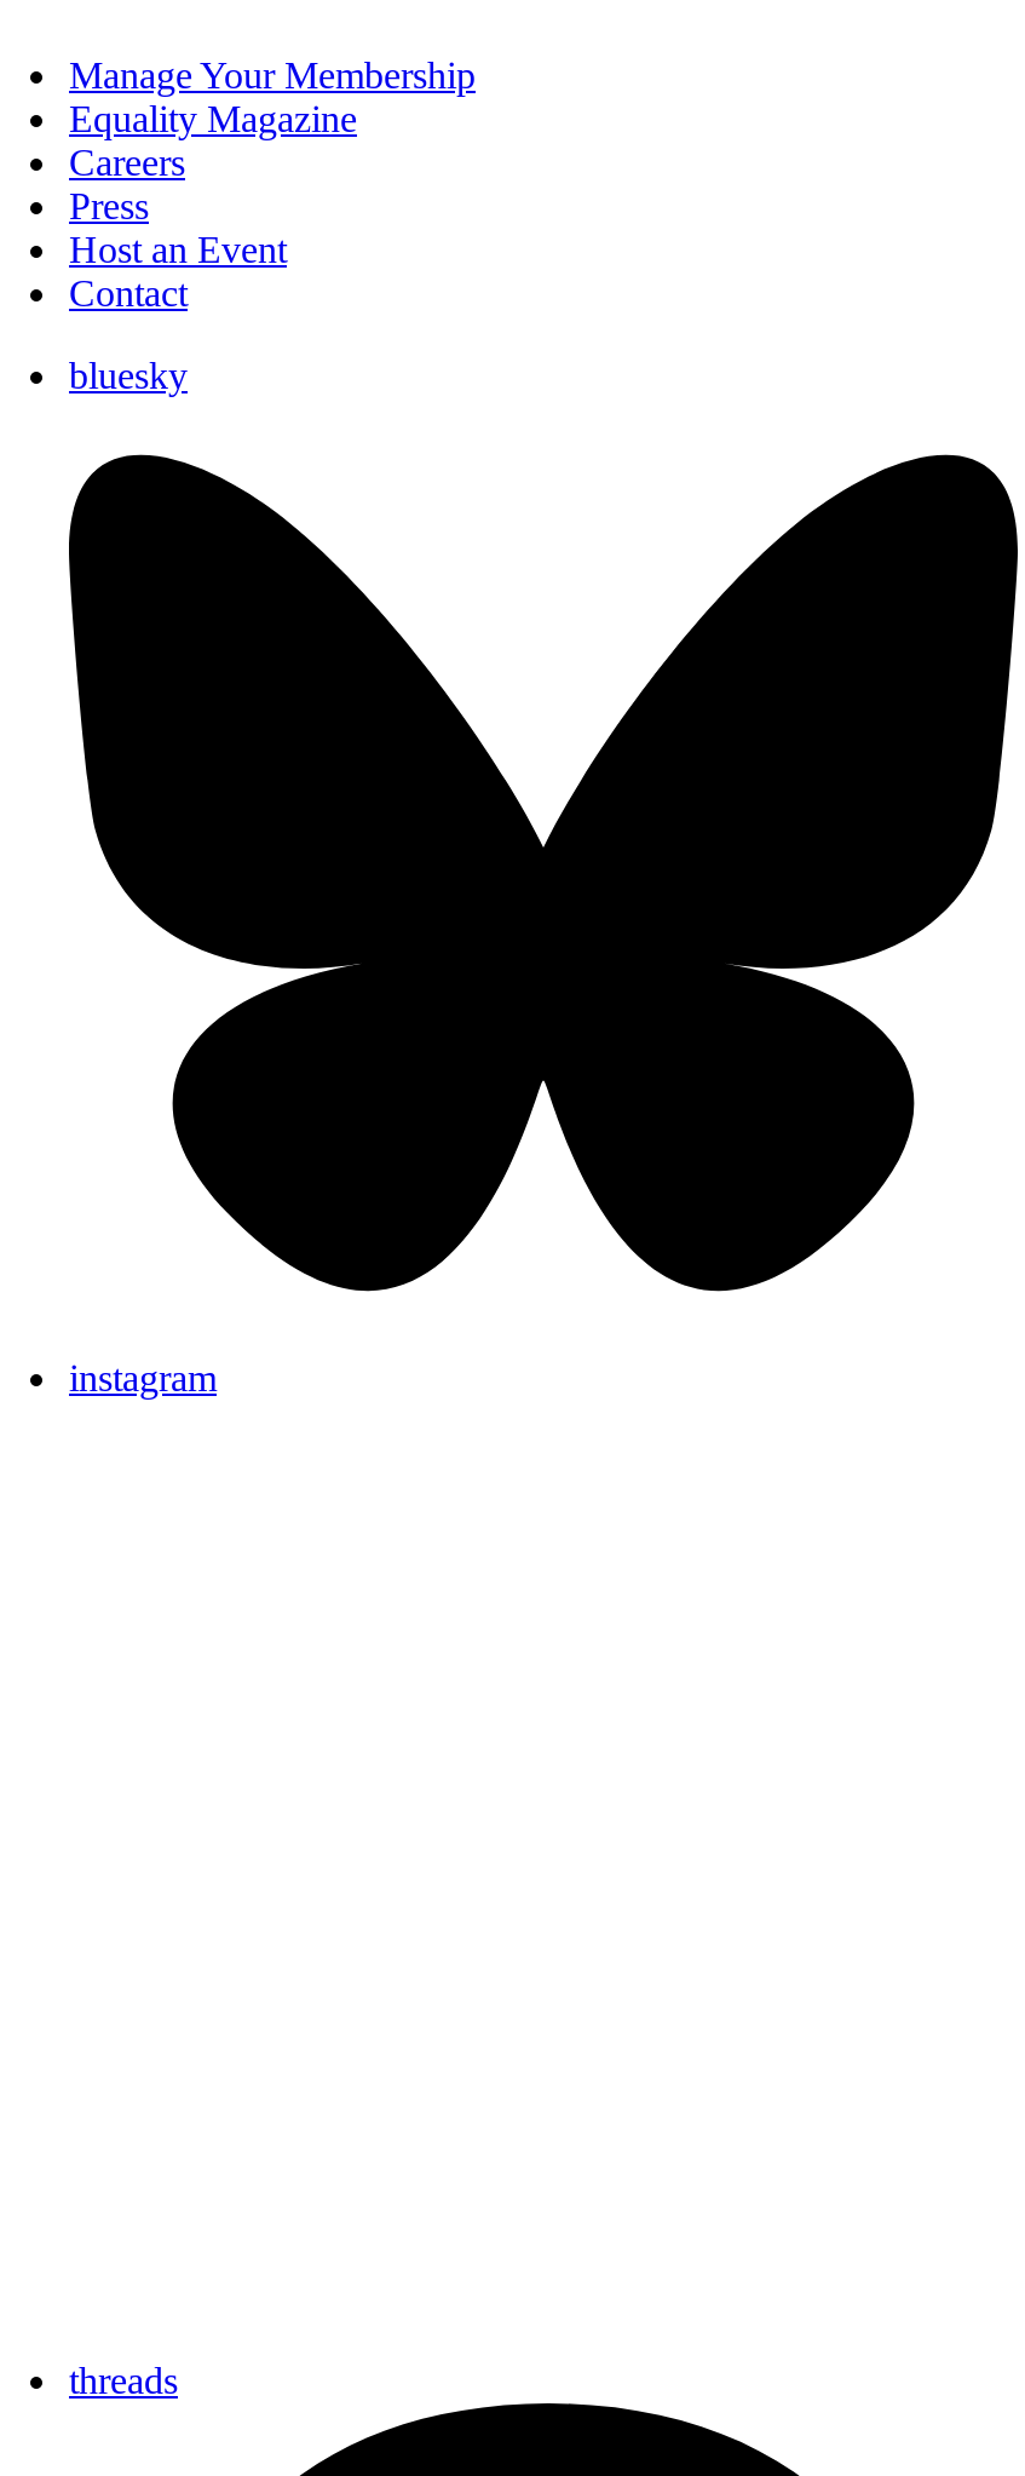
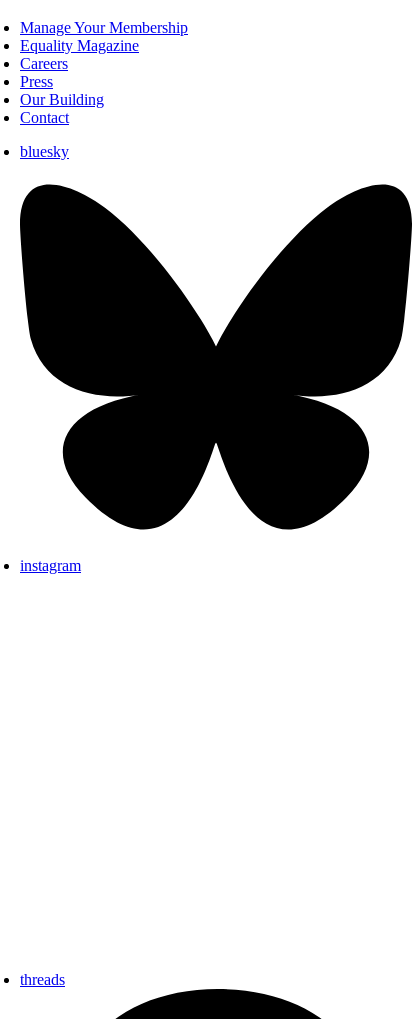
[69,230,287,271] Host an Event -> [20,91,104,108] Our Building

